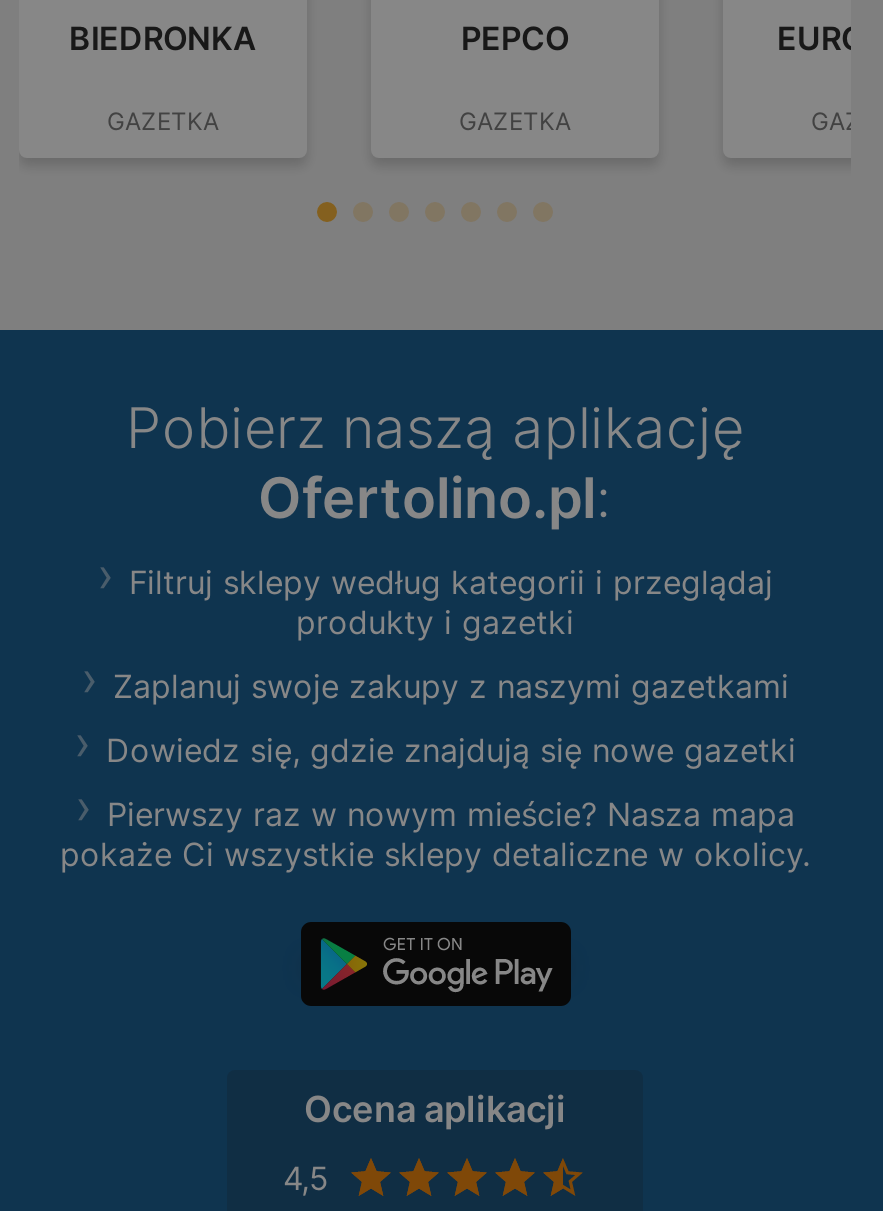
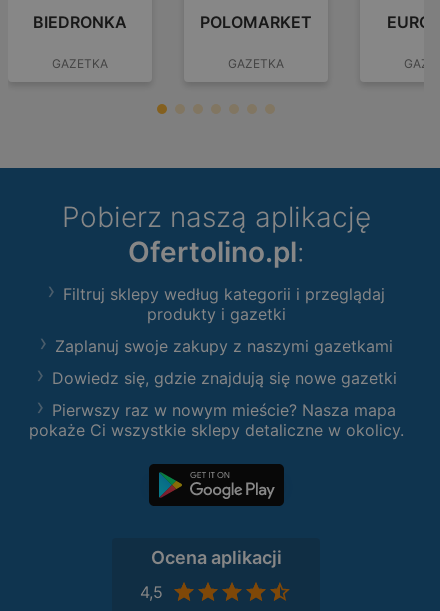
[461,18,569,58] PEPCO -> [200,12,312,32] POLOMARKET

